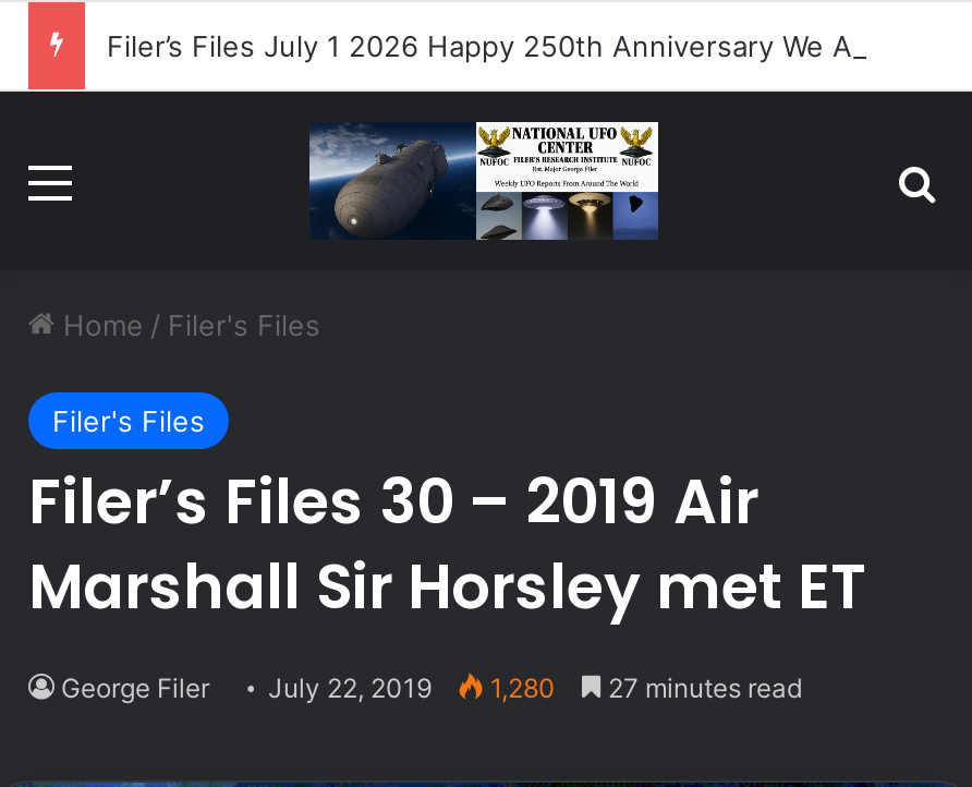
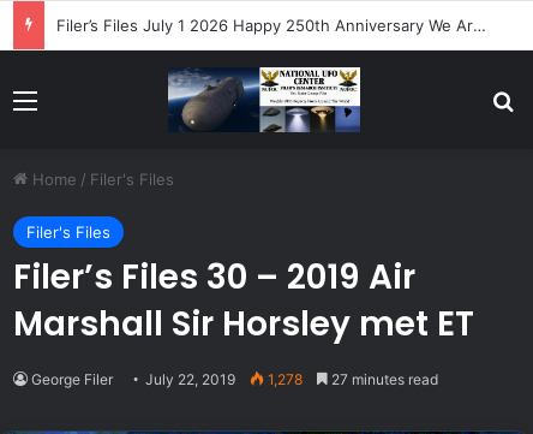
[61,671,802,704] George Filer July 22, 2019 1,280 27 minutes read -> [31,370,438,388] George Filer July 22, 2019 1,278 27 minutes read

